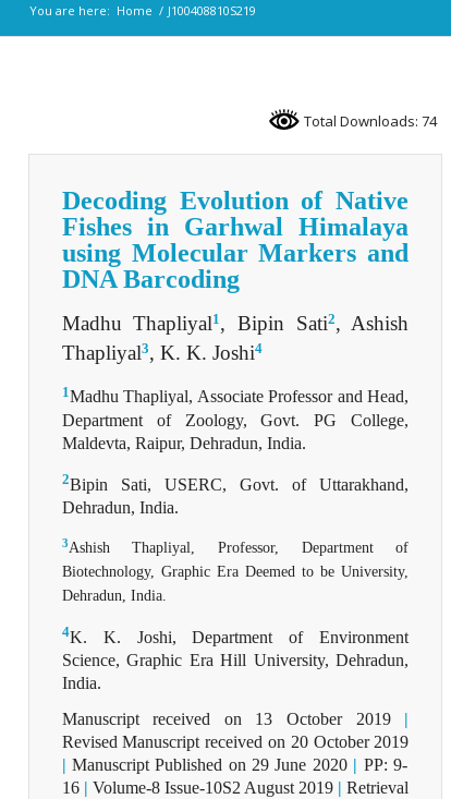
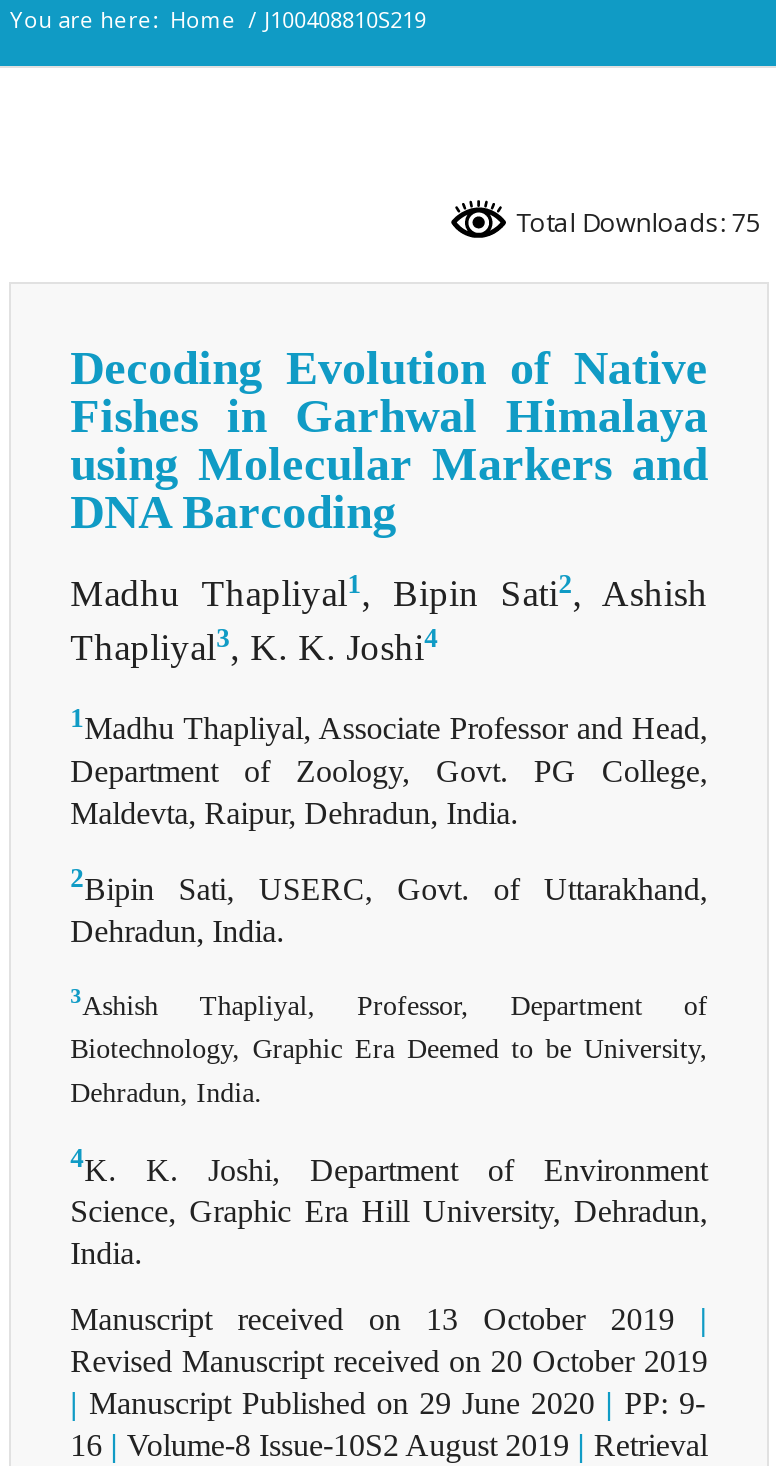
[301,111,437,131] Total Downloads: 74 -> [510,204,760,240] Total Downloads: 75

